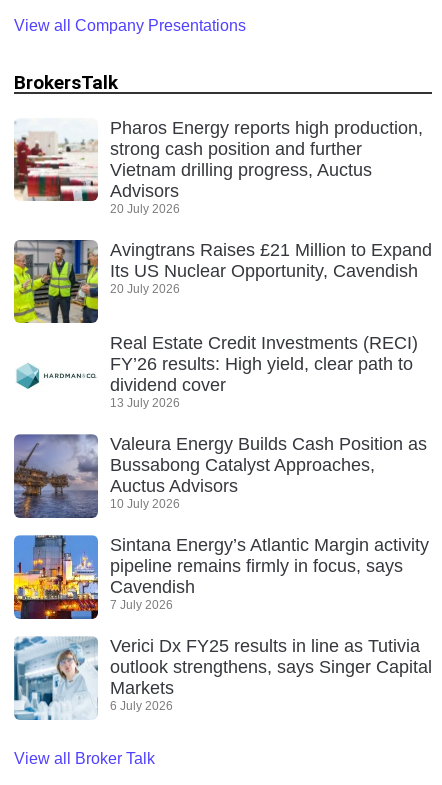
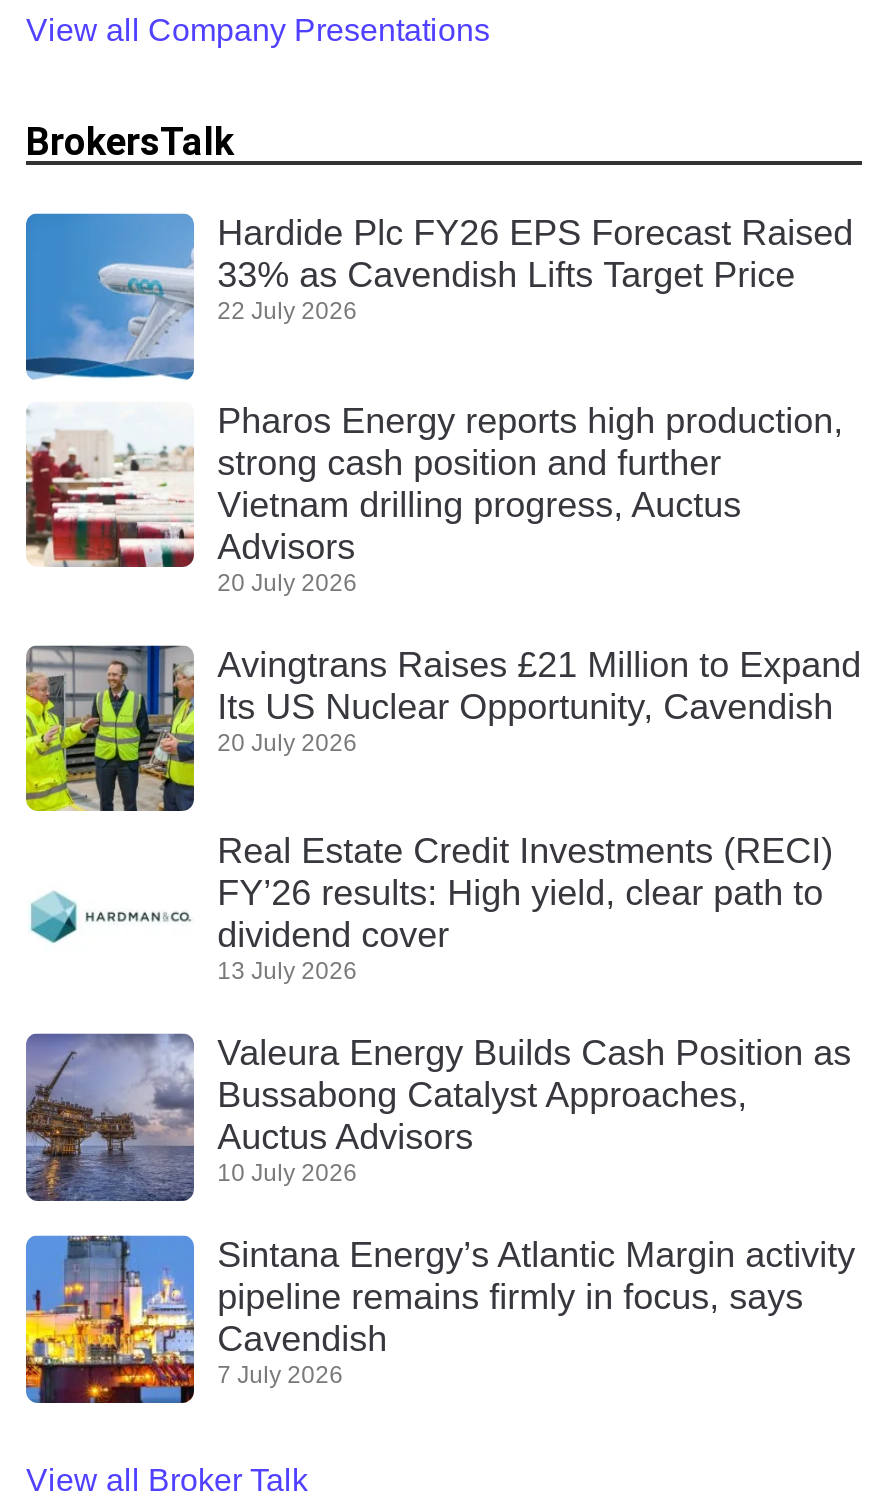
none -> [24,212,853,382] [image] | Hardide Plc FY26 EPS Forecast Raised | 33% as Cavendish Lifts Target Price | 22 July 2026
moved [12,118,432,612] -> [22,400,861,1390]: [image] | Pharos Energy reports high production, | strong cash position and further | ... | Cavendish | 7 July 2026
[13,636,432,721] [image] | Verici Dx FY25 results in line as Tutivia | outlook strengthens, says Singer Capital | Markets | 6 July 2026 -> none

